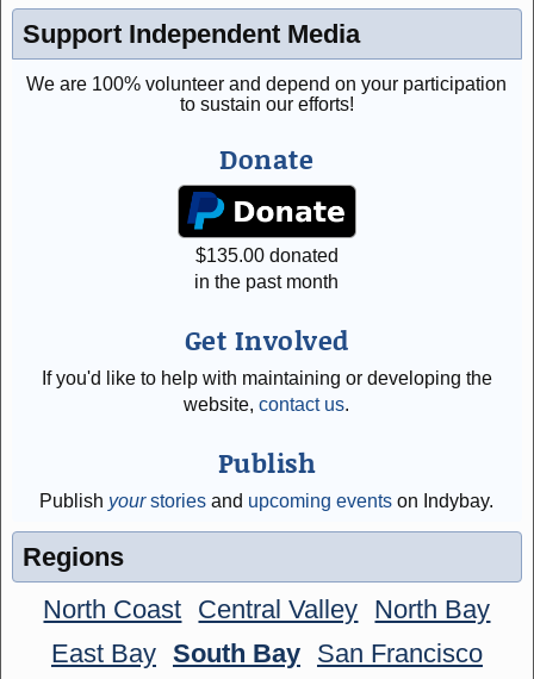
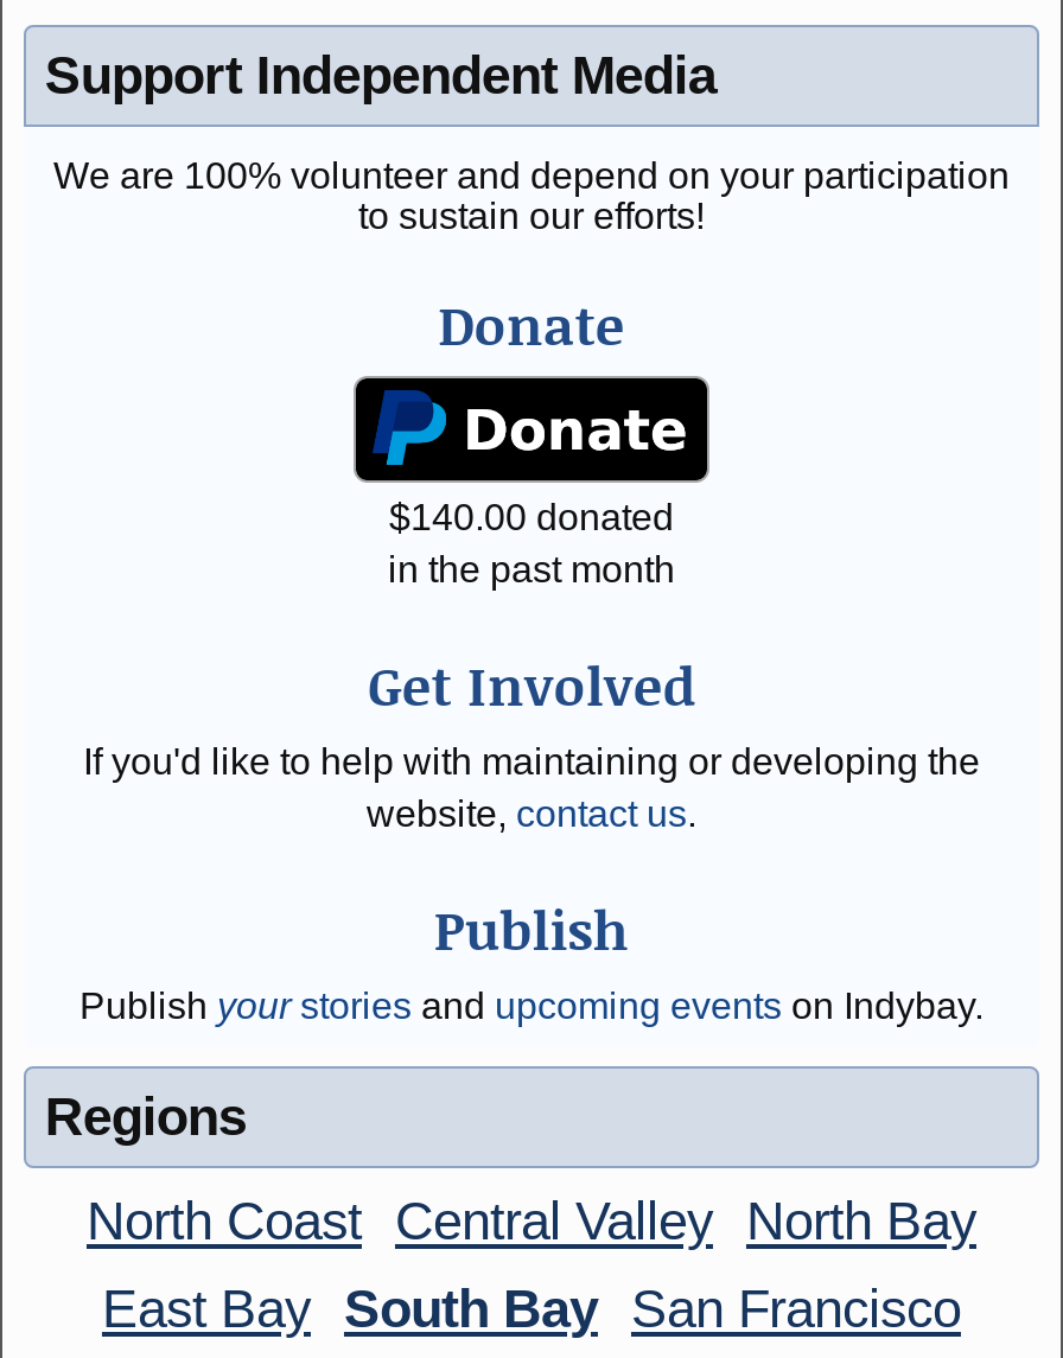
[195,245,339,265] $135.00 donated -> [389,496,674,537] $140.00 donated

